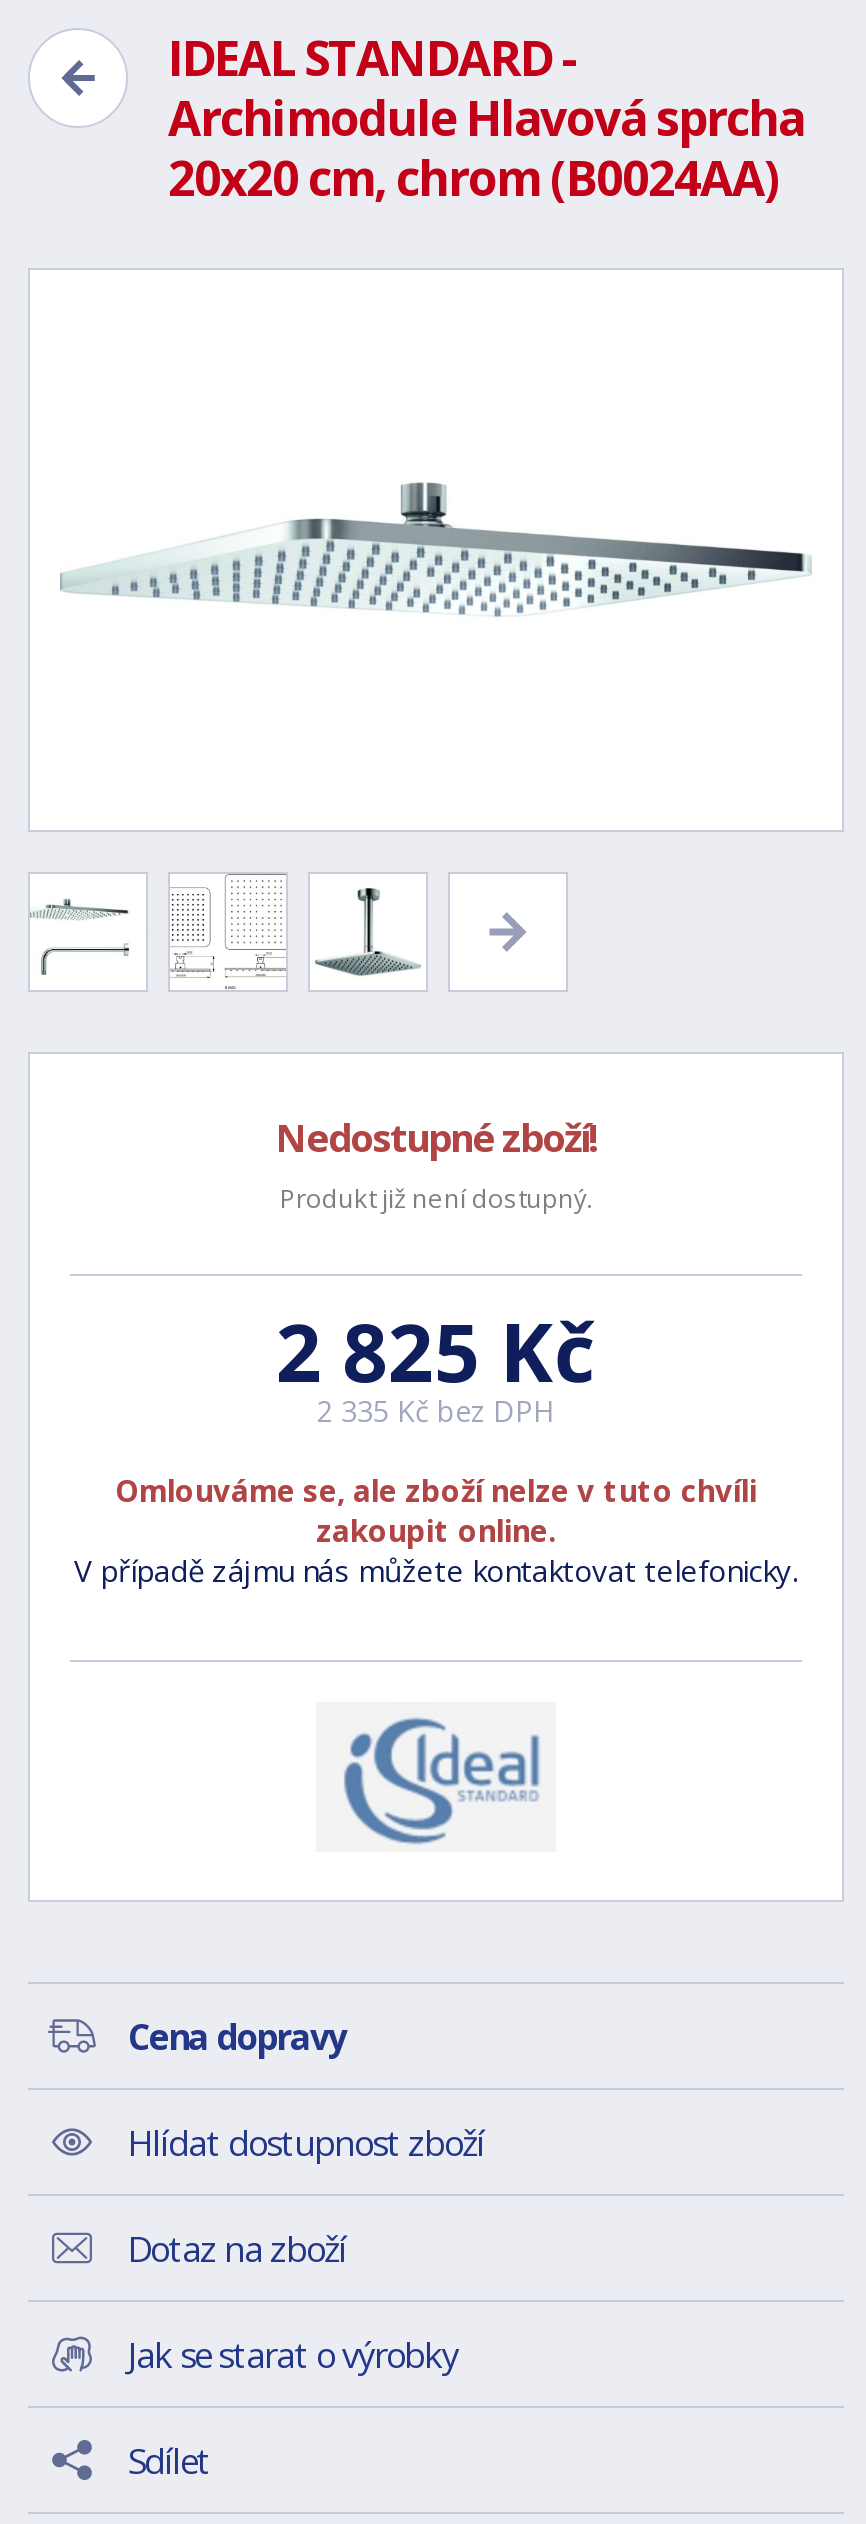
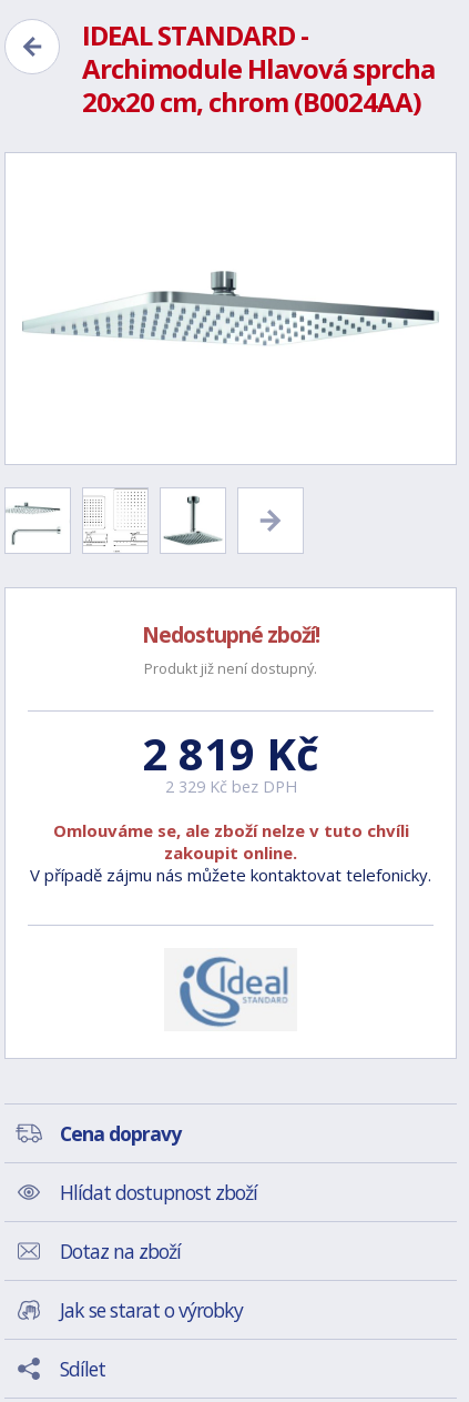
[276,1296,596,1406] 2 825 Kč -> [142,723,319,784] 2 819 Kč
[317,1392,555,1430] 2 335 Kč bez DPH -> [165,776,297,797] 2 329 Kč bez DPH

